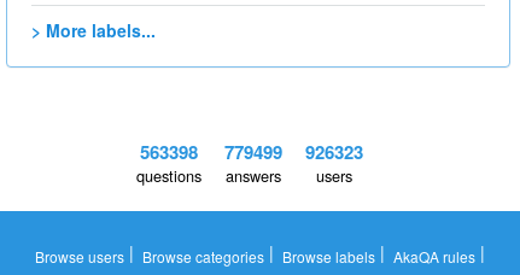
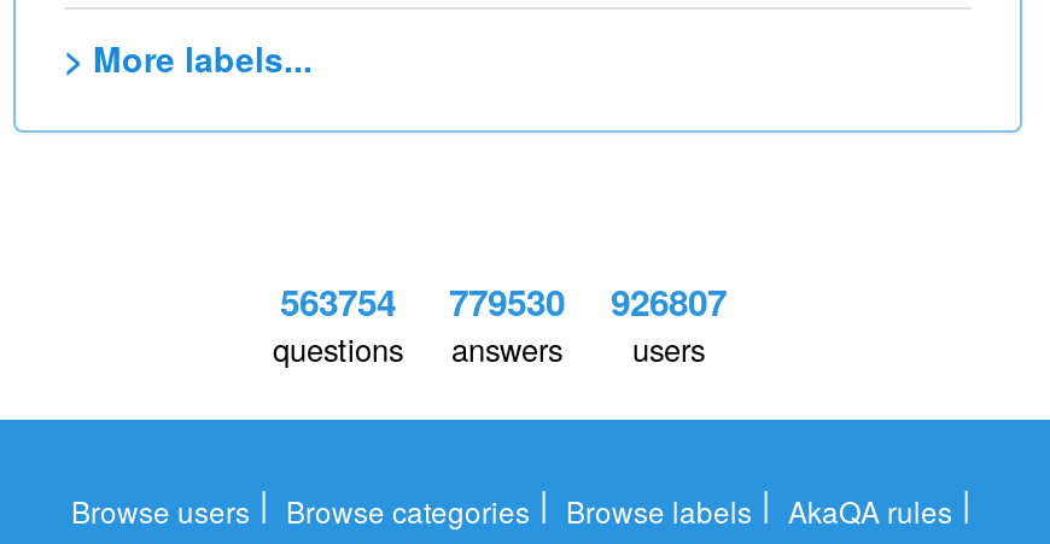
[139,139,197,165] 563398 -> [280,275,396,328] 563754
[224,139,282,165] 779499 -> [449,275,565,328] 779530
[305,139,363,165] 926323 -> [611,275,727,328] 926807

